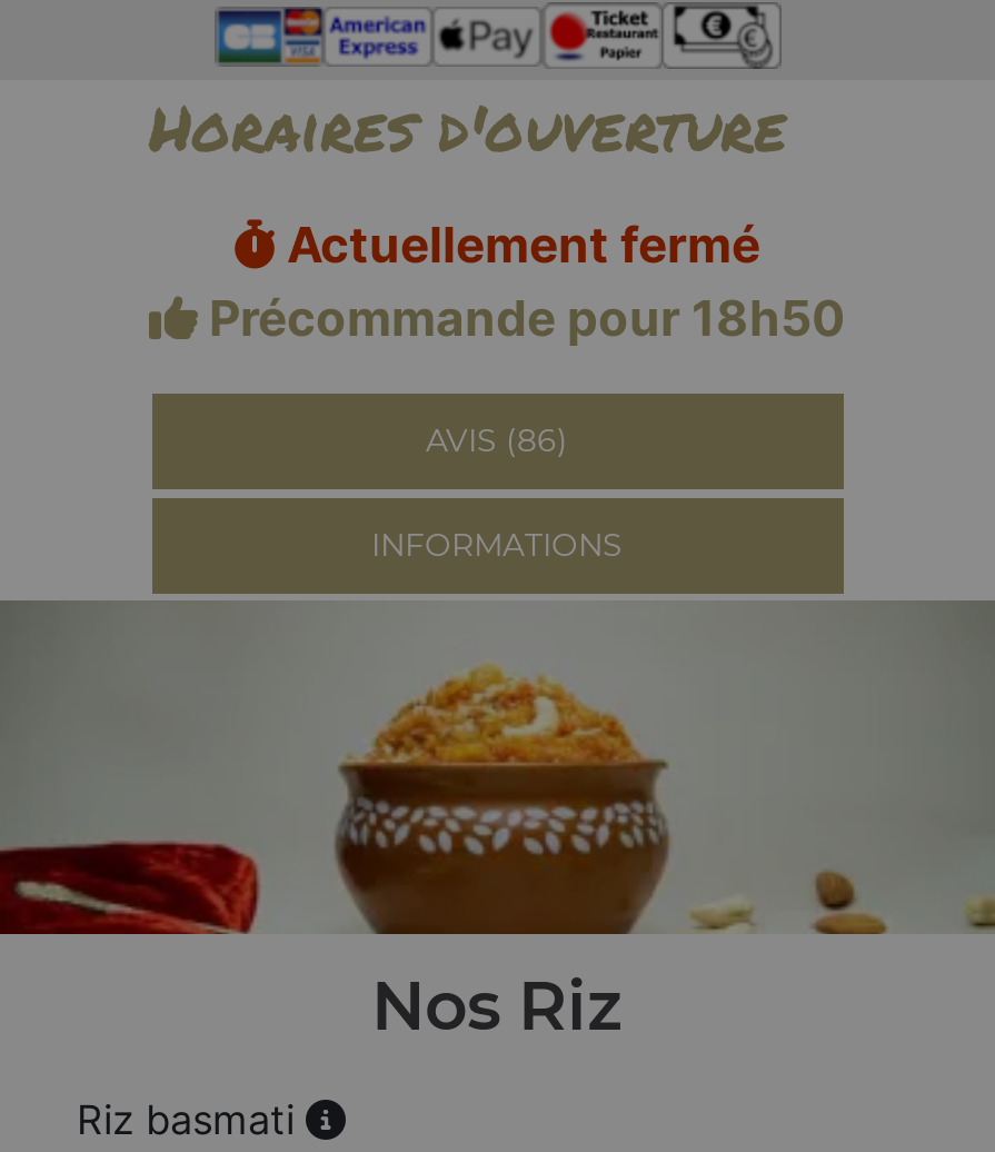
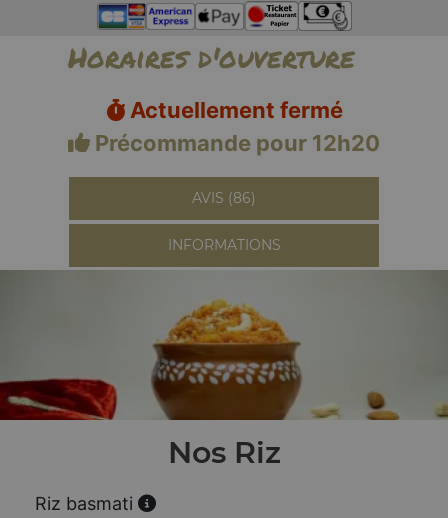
[198,289,845,347] Précommande pour 18h50 -> [90,130,380,156] Précommande pour 12h20

